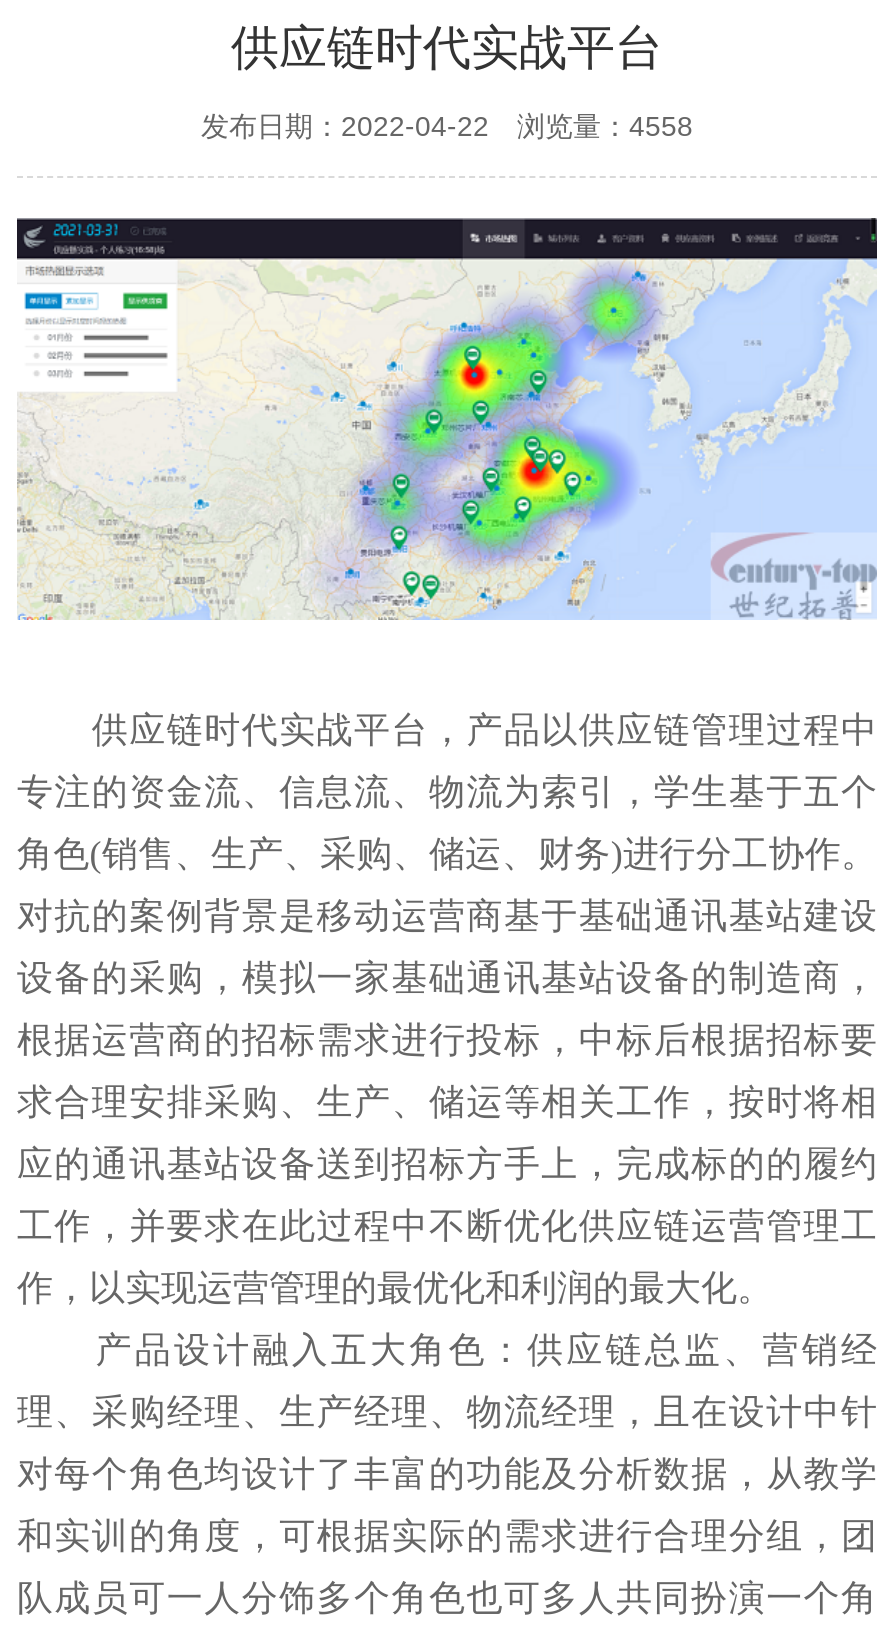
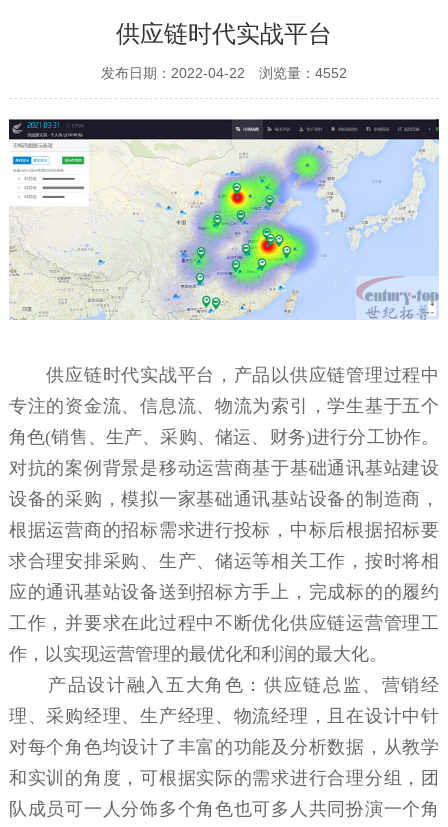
[201,110,693,142] 发布日期：2022-04-22 浏览量：4558 -> [101,65,347,81] 发布日期：2022-04-22 浏览量：4552

